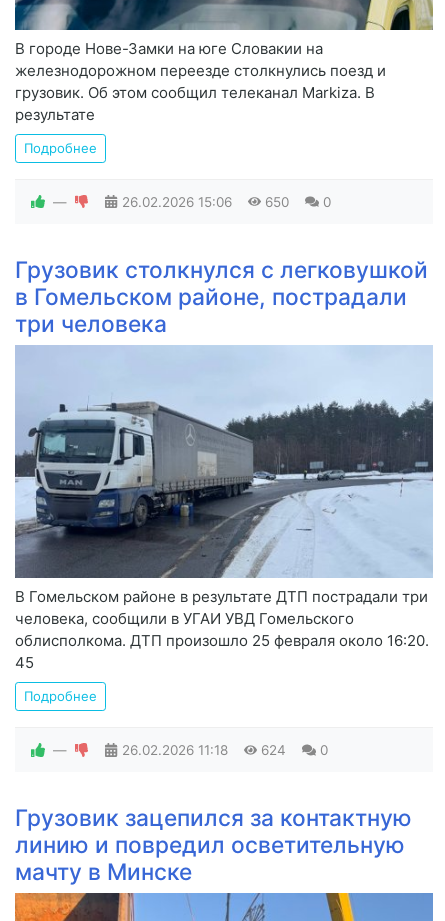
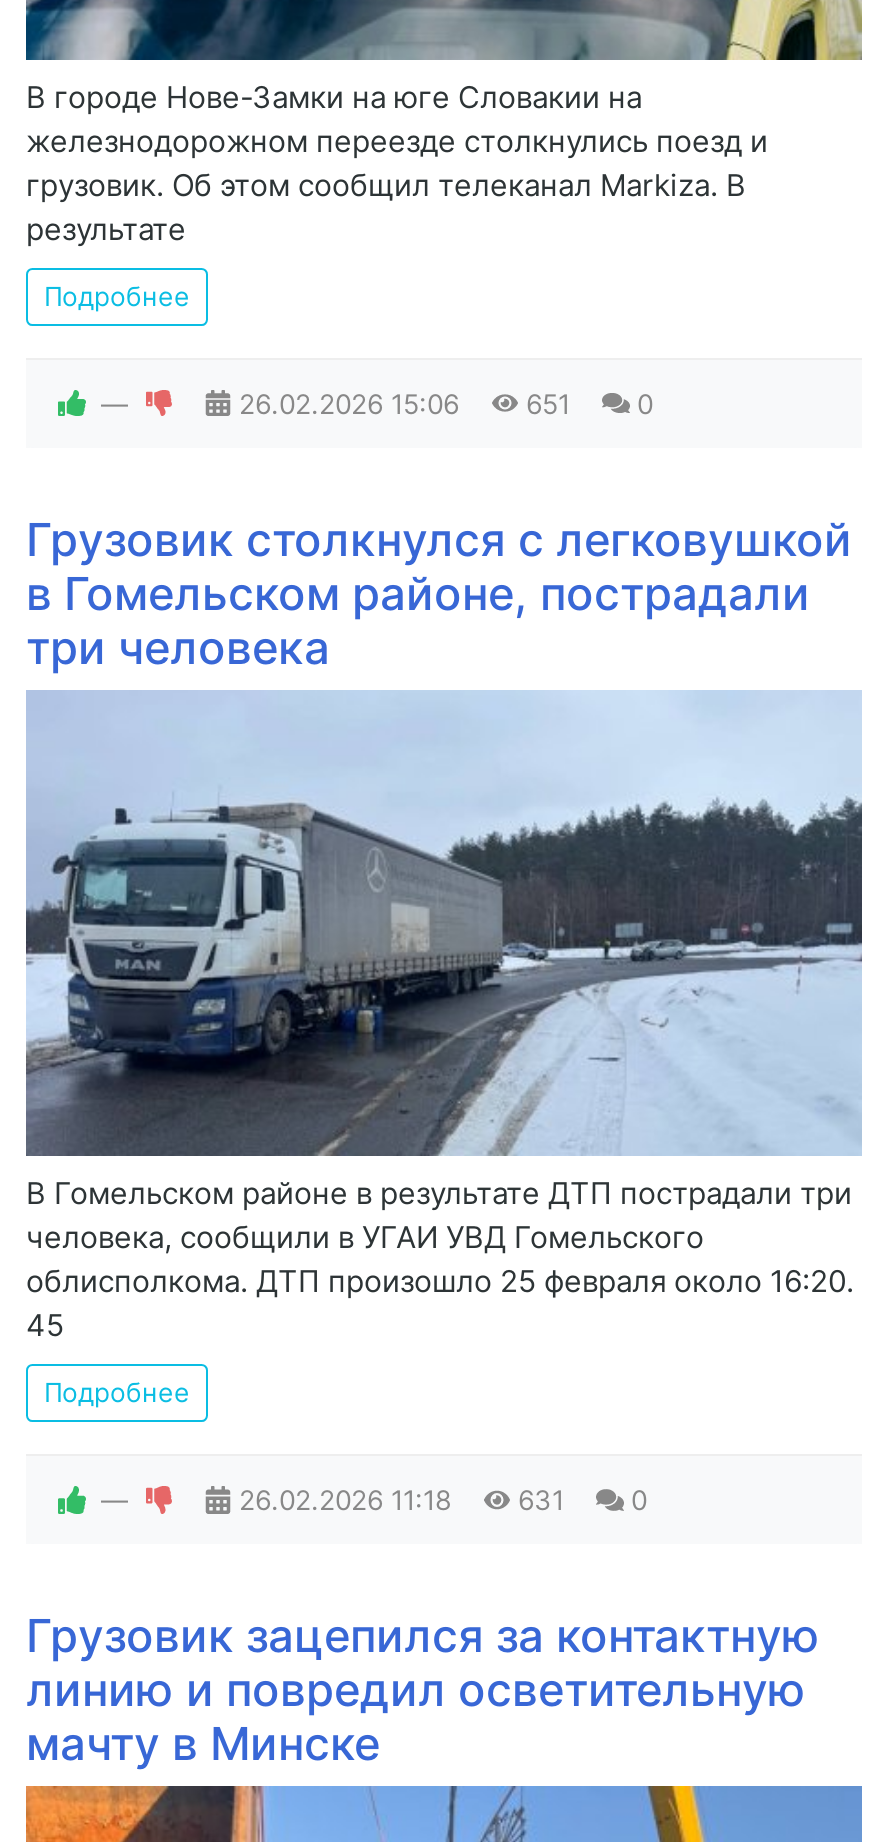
[121,194,289,210] 26.02.2026 15:06 650 -> [239,387,570,419] 26.02.2026 15:06 651
[121,742,286,758] 26.02.2026 11:18 624 -> [239,1484,564,1516] 26.02.2026 11:18 631

